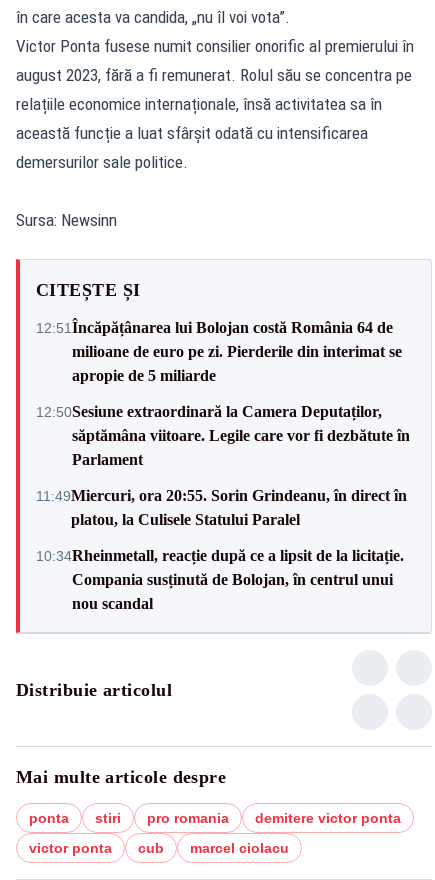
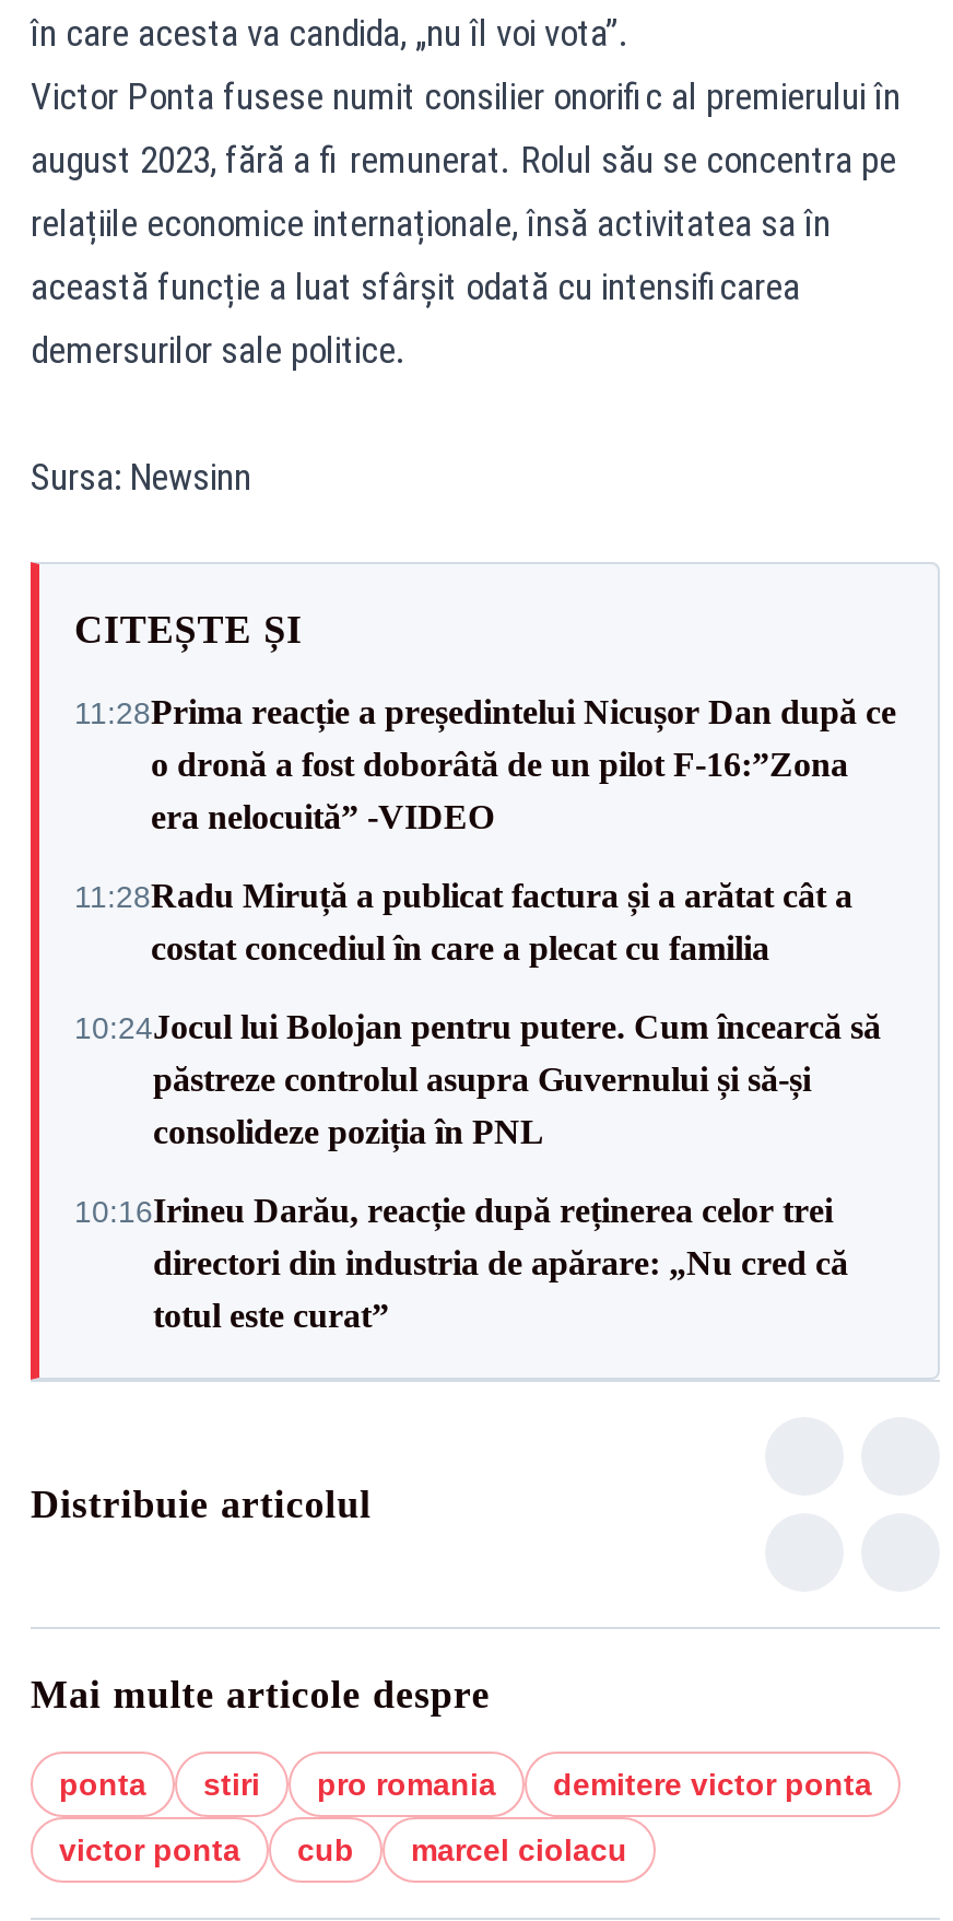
[36,318,402,383] 12:51Încăpățânarea lui Bolojan costă România 64 de | milioane de euro pe zi. Pierderile din interimat se | apropie de 5 miliarde -> [74,693,896,835] 11:28Prima reacție a președintelui Nicușor Dan după ce | o dronă a fost doborâtă de un pilot F-16:”Zona | era nelocuită” -VIDEO
[36,402,410,467] 12:50Sesiune extraordinară la Camera Deputaților, | săptămâna viitoare. Legile care vor fi dezbătute în | Parlament -> [74,877,852,967] 11:28Radu Miruță a publicat factura și a arătat cât a | costat concediul în care a plecat cu familia
[36,486,407,527] 11:49Miercuri, ora 20:55. Sorin Grindeanu, în direct în | platou, la Culisele Statului Paralel -> [74,1008,881,1150] 10:24Jocul lui Bolojan pentru putere. Cum încearcă să | păstreze controlul asupra Guvernului și să-și | consolideze poziția în PNL
[36,546,404,611] 10:34Rheinmetall, reacție după ce a lipsit de la licitație. | Compania susținută de Bolojan, în centrul unui | nou scandal -> [74,1192,848,1334] 10:16Irineu Darău, reacție după reținerea celor trei | directori din industria de apărare: „Nu cred că | totul este curat”

